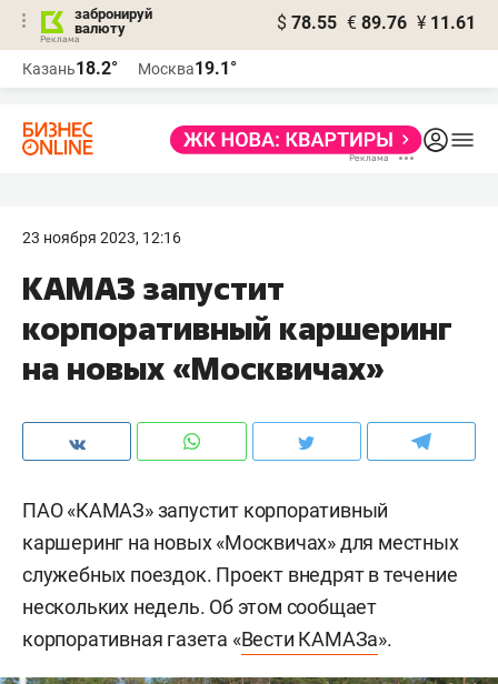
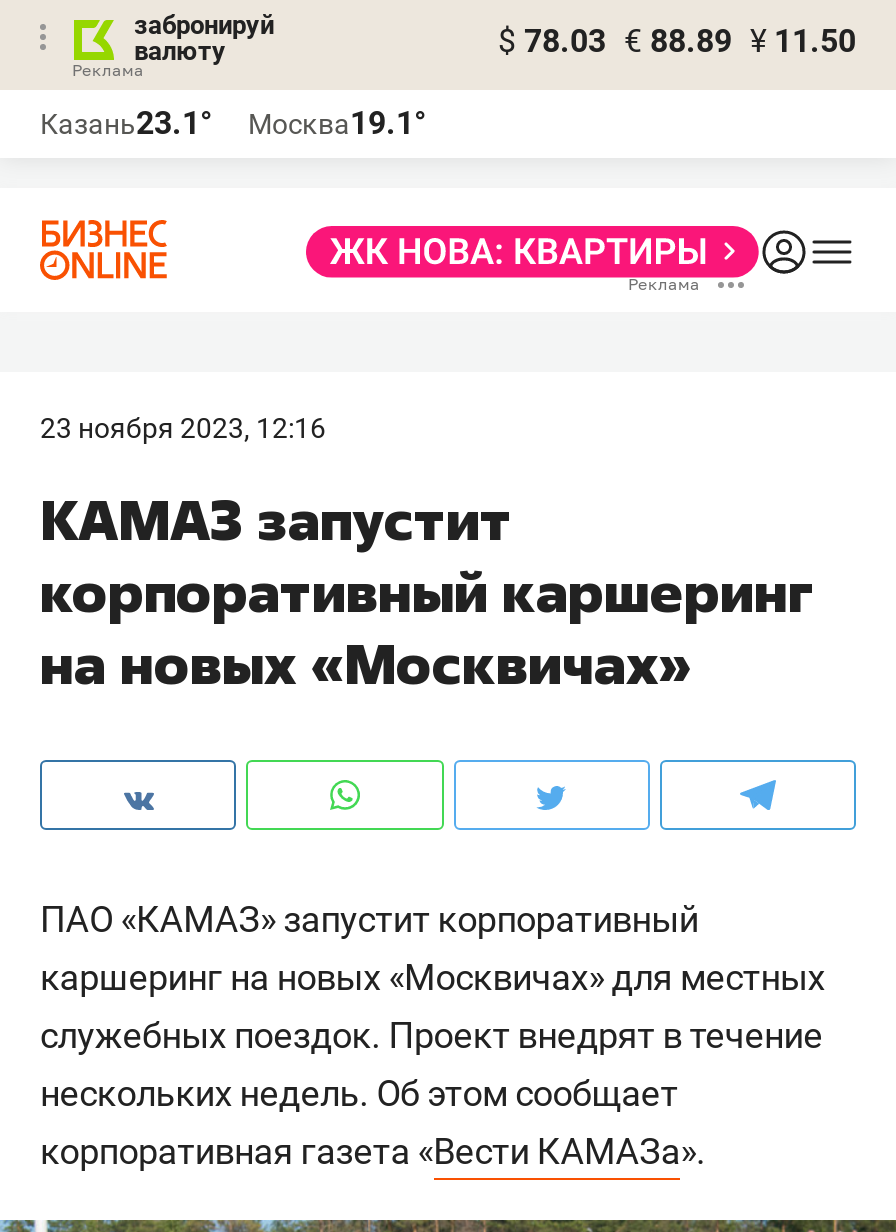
[277,12,476,33] $ 78.55 € 89.76 ¥ 11.61 -> [498,22,856,60] $ 78.03 € 88.89 ¥ 11.50
[22,58,237,79] Казань18.2° Москва19.1° -> [40,104,426,142] Казань23.1° Москва19.1°

